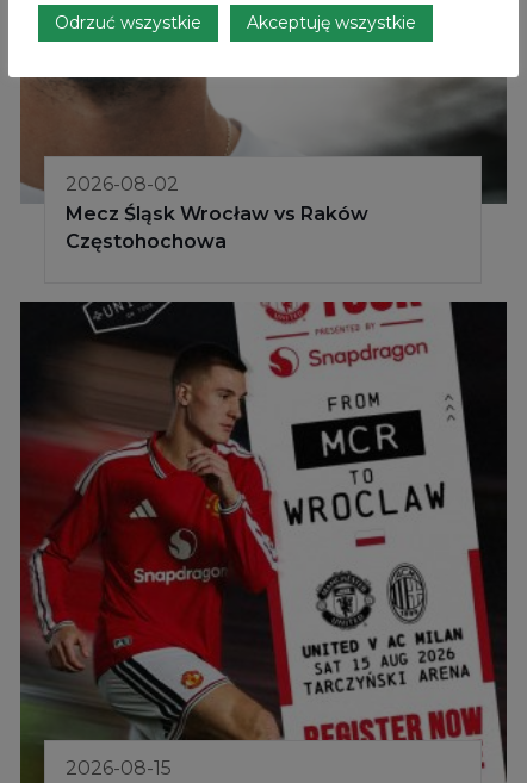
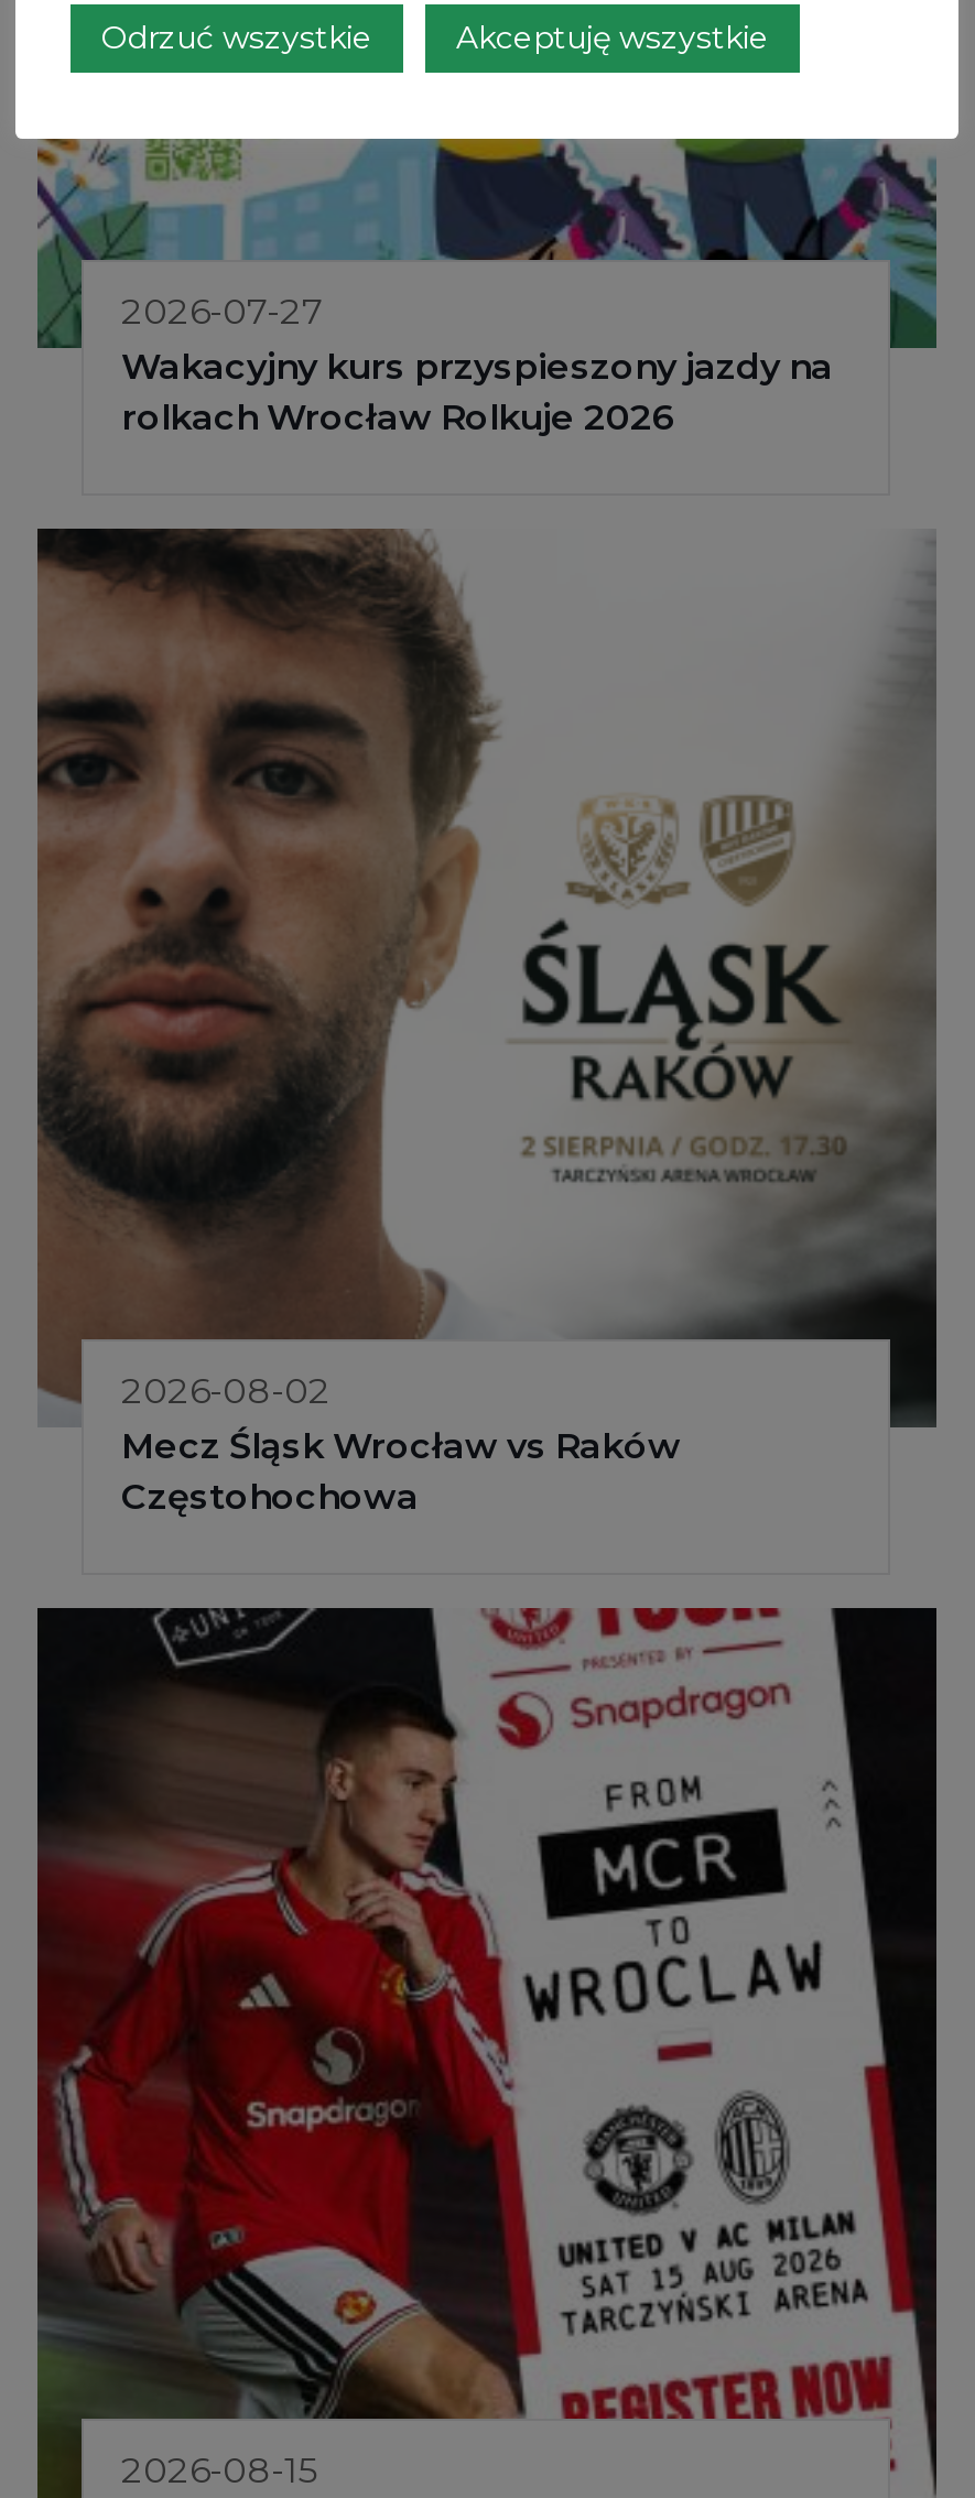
none -> [35,528,934,1197] [image]
none -> [37,138,936,439] [image] | 2026-07-27 | Wakacyjny kurs przyspieszony jazdy na | rolkach Wrocław Rolkuje 2026

